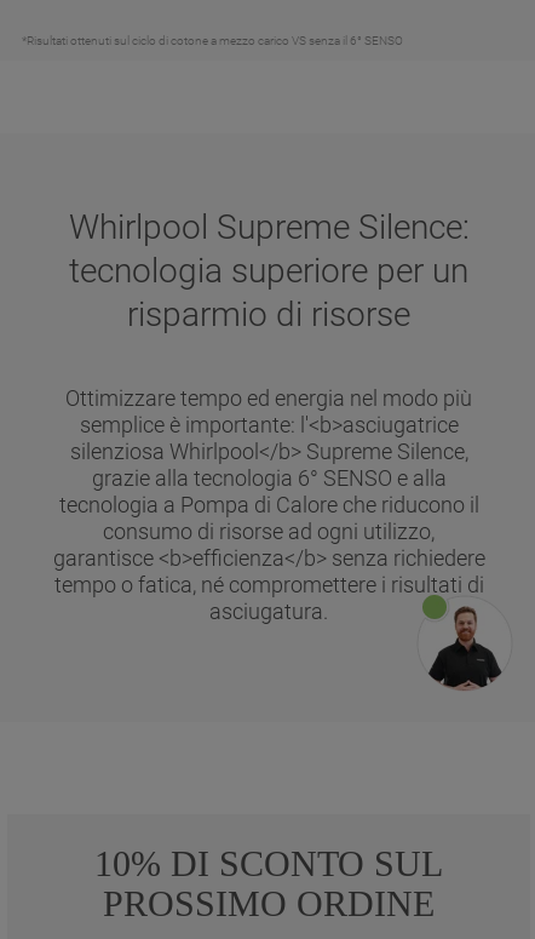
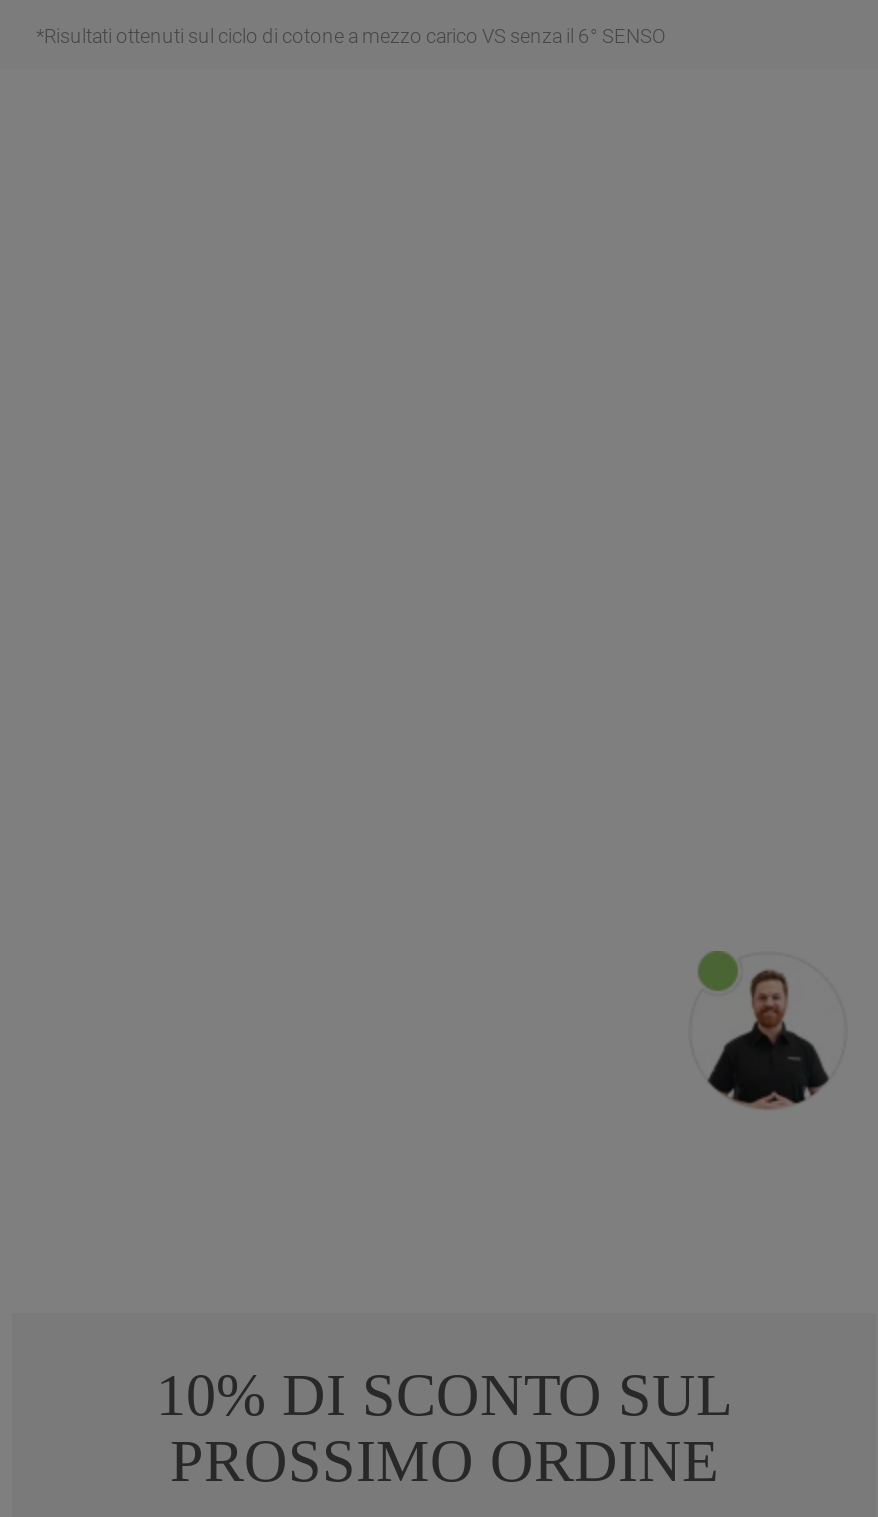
[53,207,485,624] Whirlpool Supreme Silence: | tecnologia superiore per un | risparmio di risorse | Ottimizzare tempo ed energia nel modo più | semplice è importante: l'<b>asciugatrice | silenziosa Whirlpool</b> Supreme Silence, | grazie alla tecnologia 6° SENSO e alla | tecnologia a Pompa di Calore che riducono il | consumo di risorse ad ogni utilizzo, | garantisce <b>efficienza</b> senza richiedere | tempo o fatica, né compromettere i risultati di | asciugatura. -> none

